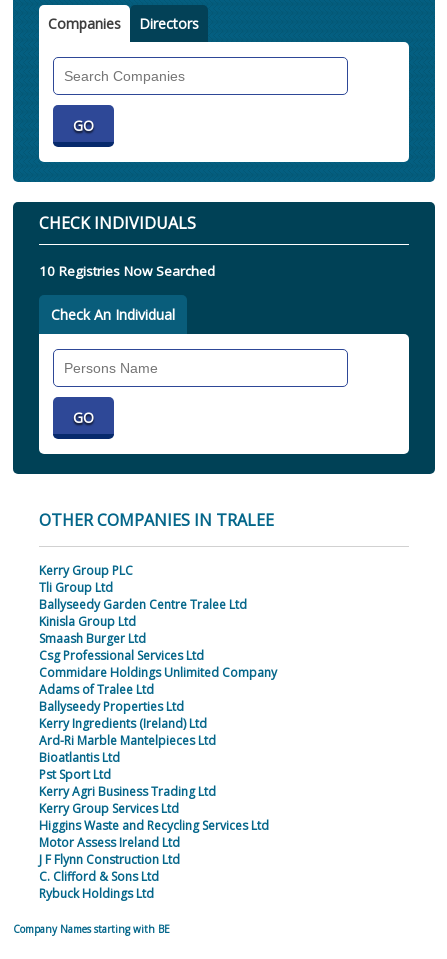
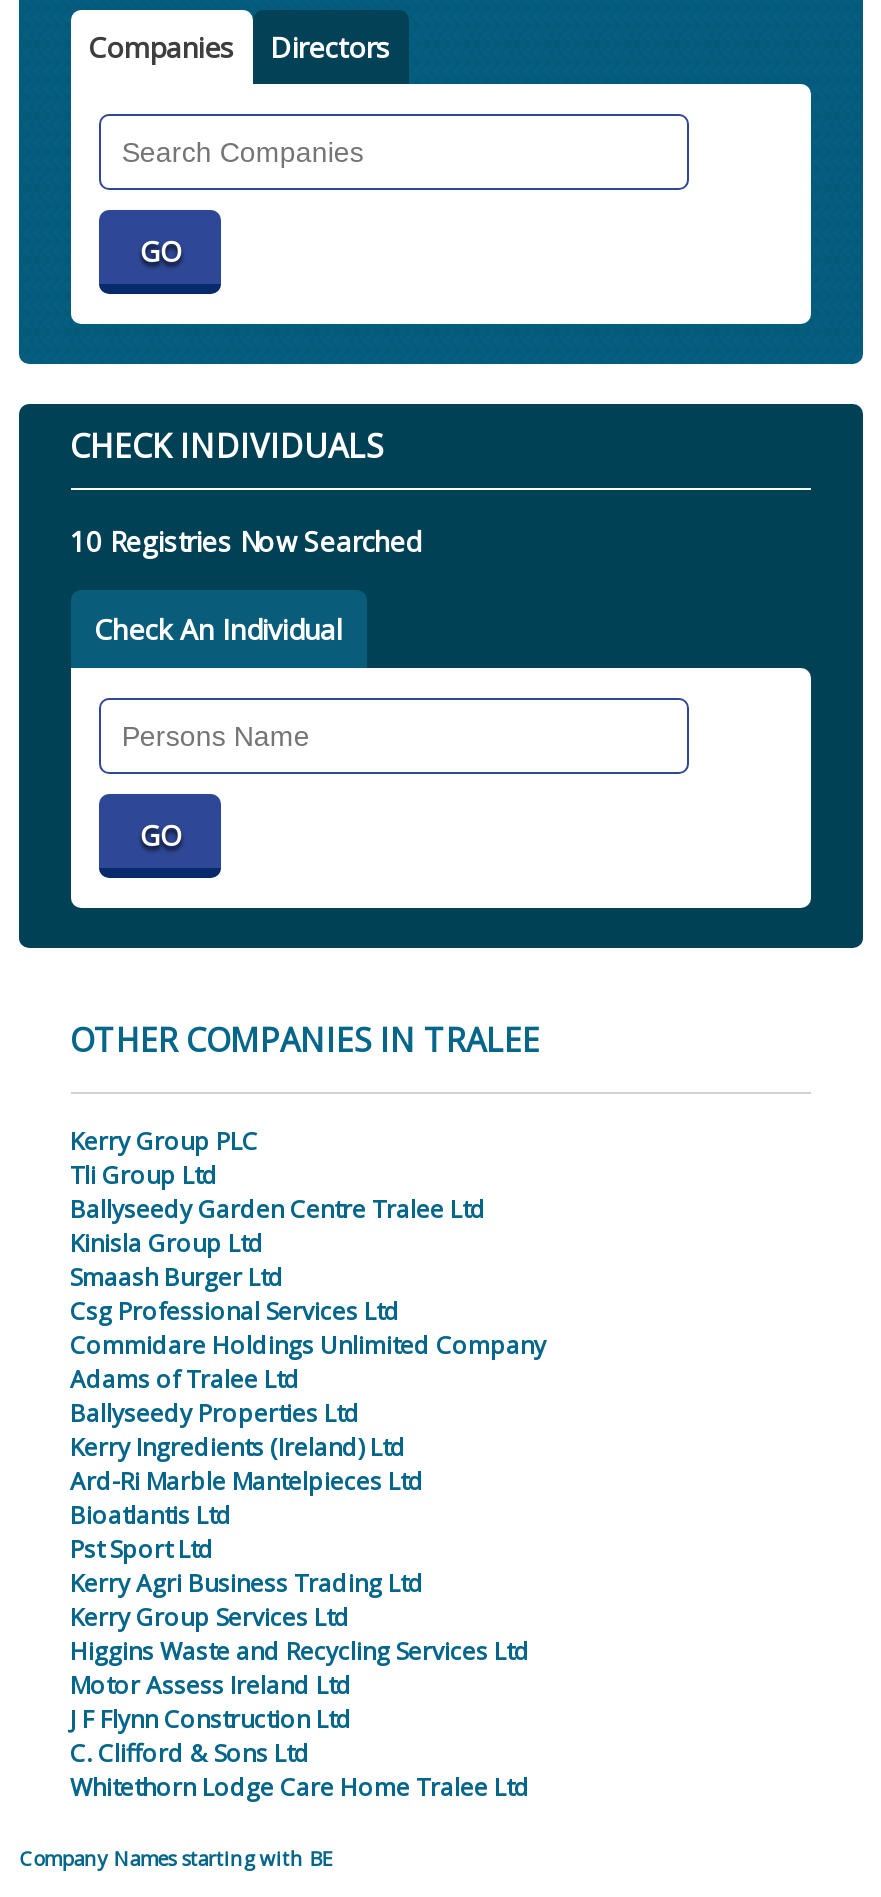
[38,885,153,902] Rybuck Holdings Ltd -> [70,1770,530,1804] Whitethorn Lodge Care Home Tralee Ltd

